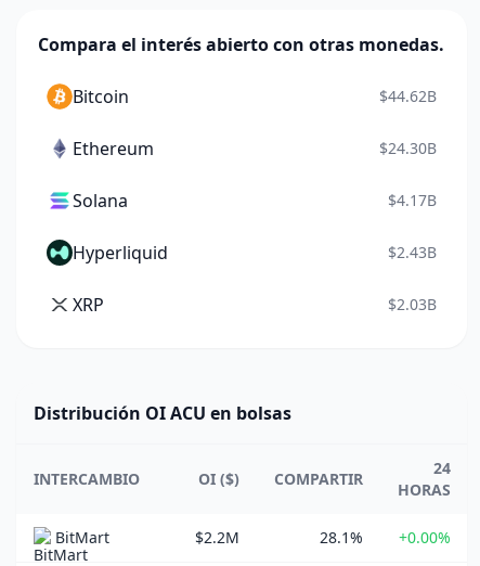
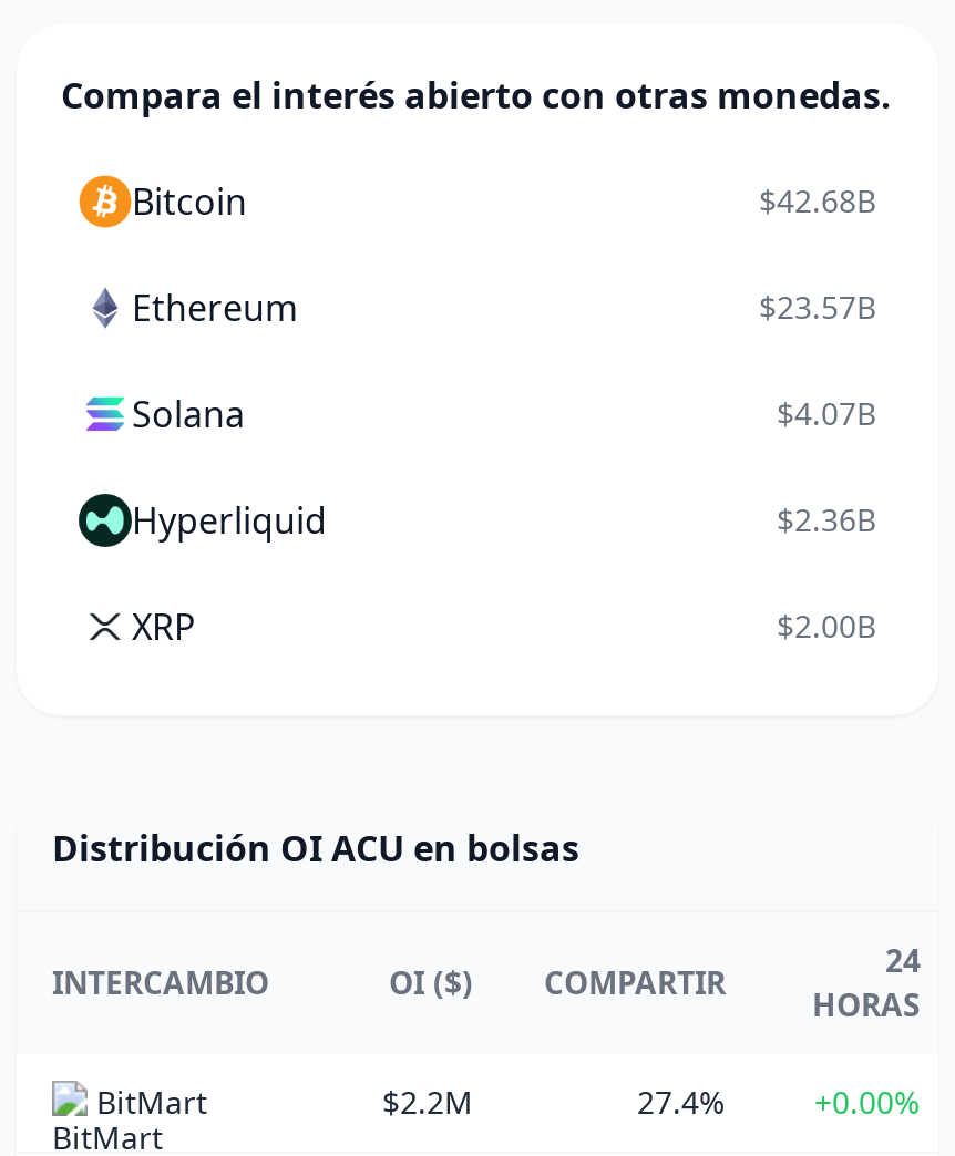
[379,86,437,106] $44.62B -> [759,179,876,221] $42.68B
[379,138,437,158] $24.30B -> [759,286,876,328] $23.57B
[388,190,437,210] $4.17B -> [777,392,876,434] $4.07B
[388,242,437,262] $2.43B -> [777,498,876,540] $2.36B
[388,294,437,314] $2.03B -> [777,605,876,647] $2.00B
[320,527,363,548] 28.1% -> [637,1081,726,1123] 27.4%

